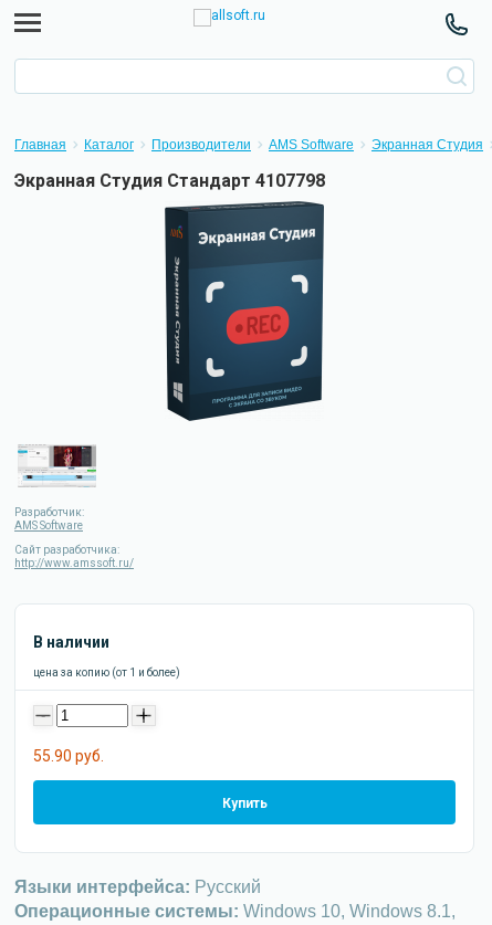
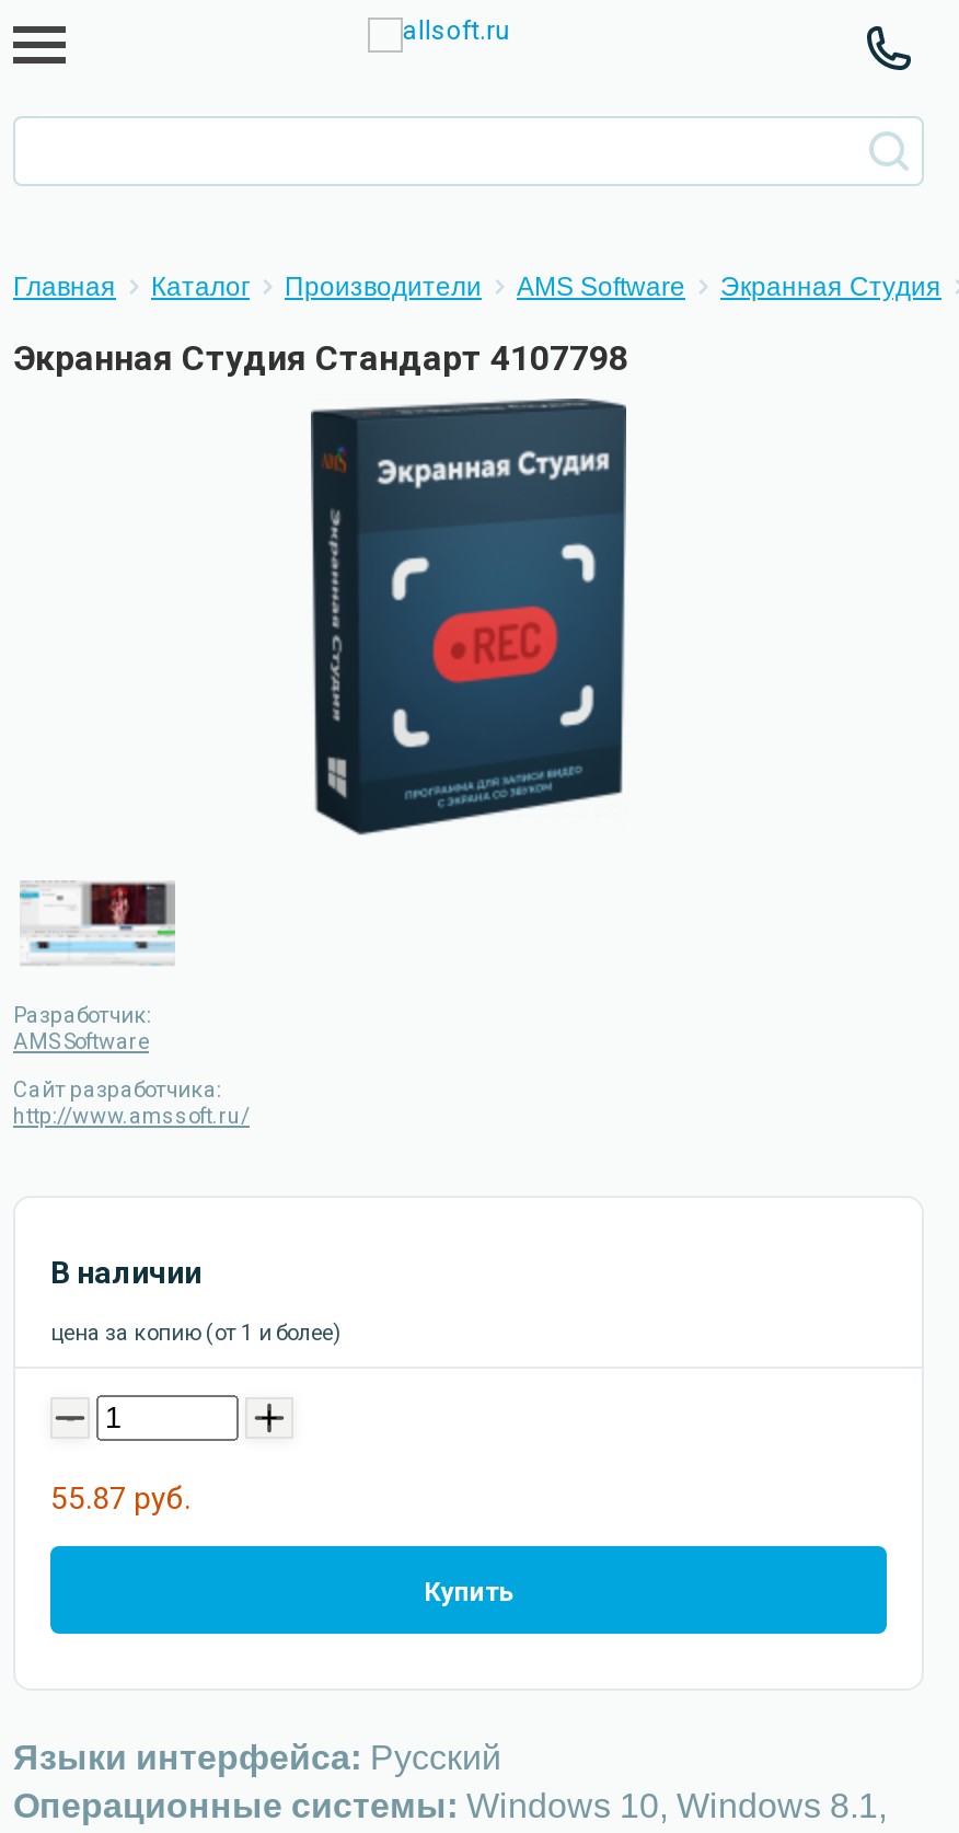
[33,747,104,765] 55.90 руб. -> [50,1480,190,1515] 55.87 руб.

